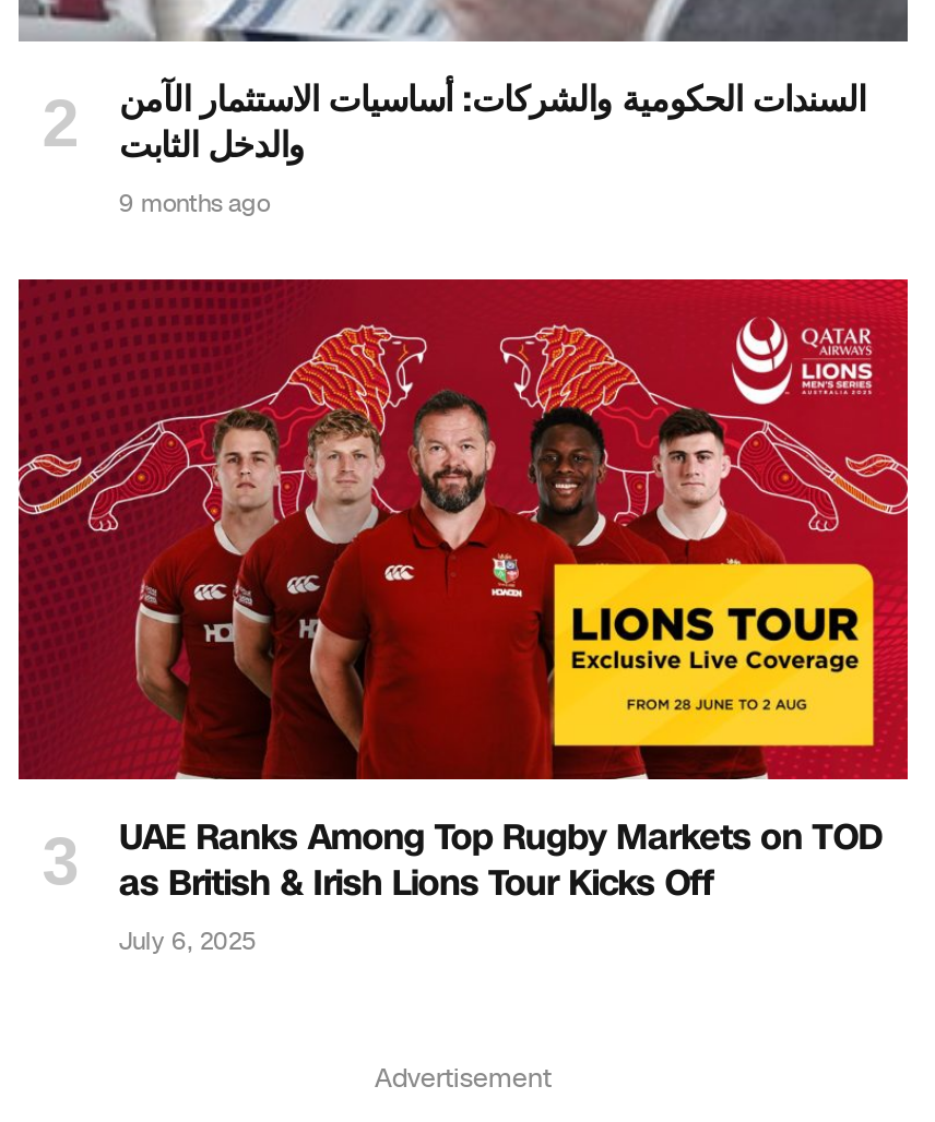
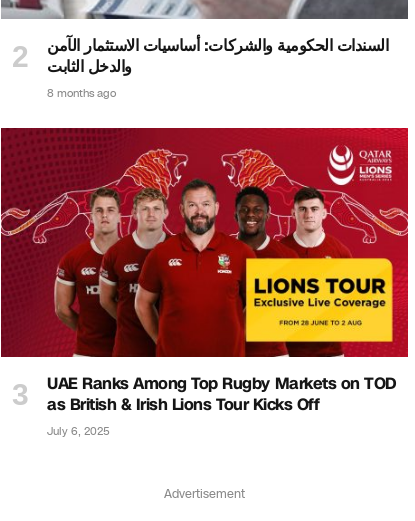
[119,187,270,220] 9 months ago -> [47,86,116,101] 8 months ago

